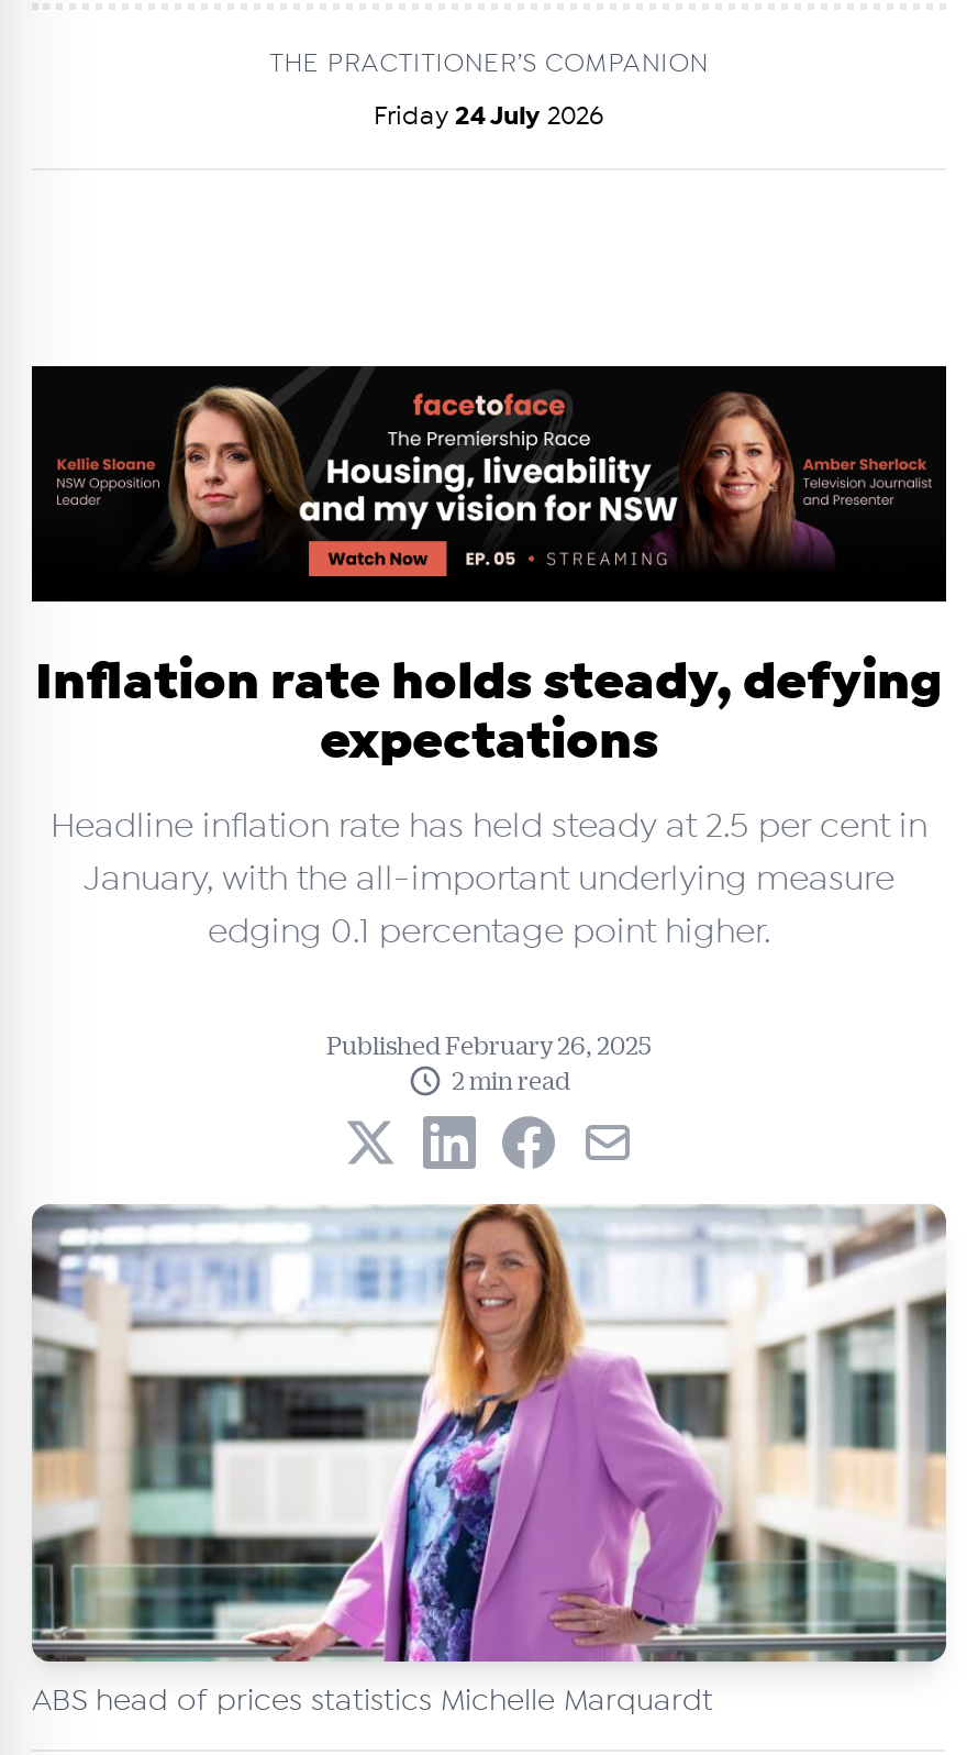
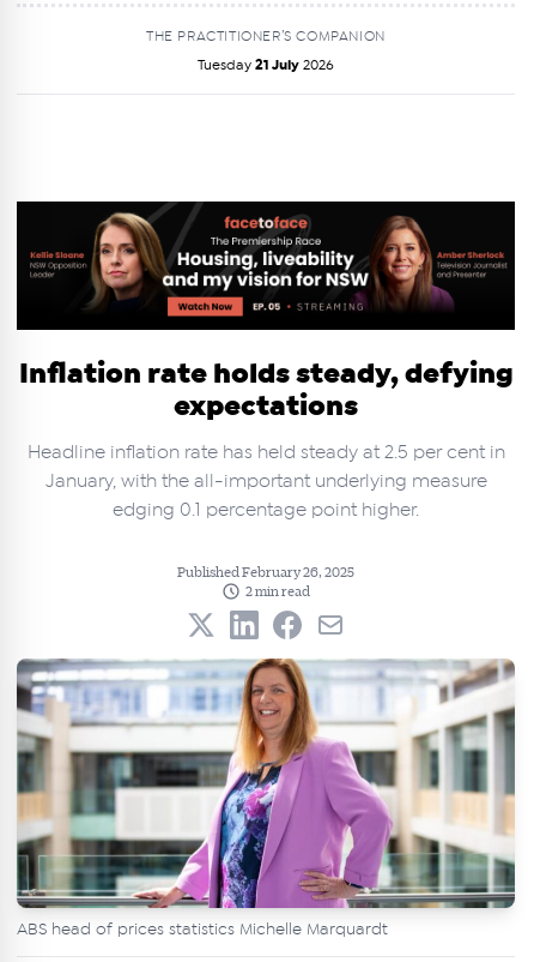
[374,102,604,129] Friday 24 July 2026 -> [198,58,334,72] Tuesday 21 July 2026

